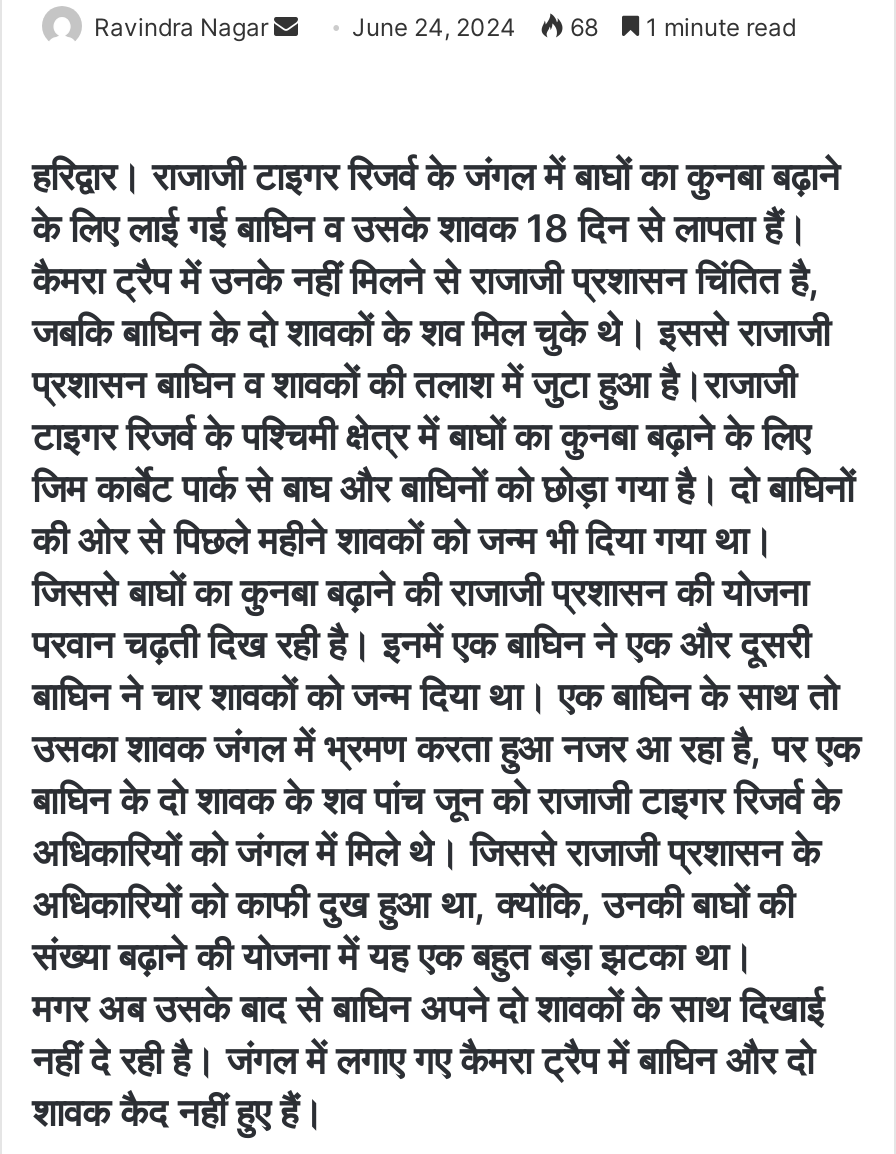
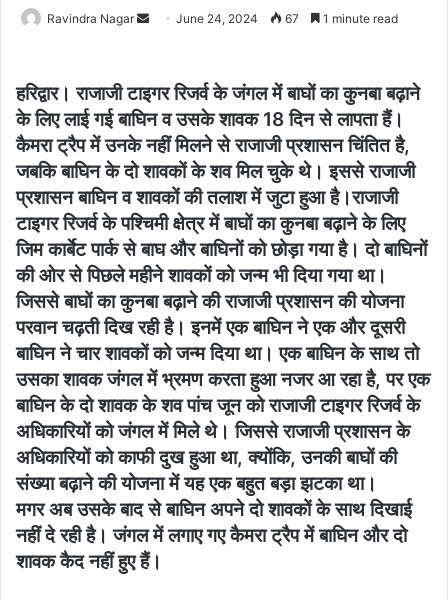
[564,13,598,43] 68 -> [282,11,299,26] 67

